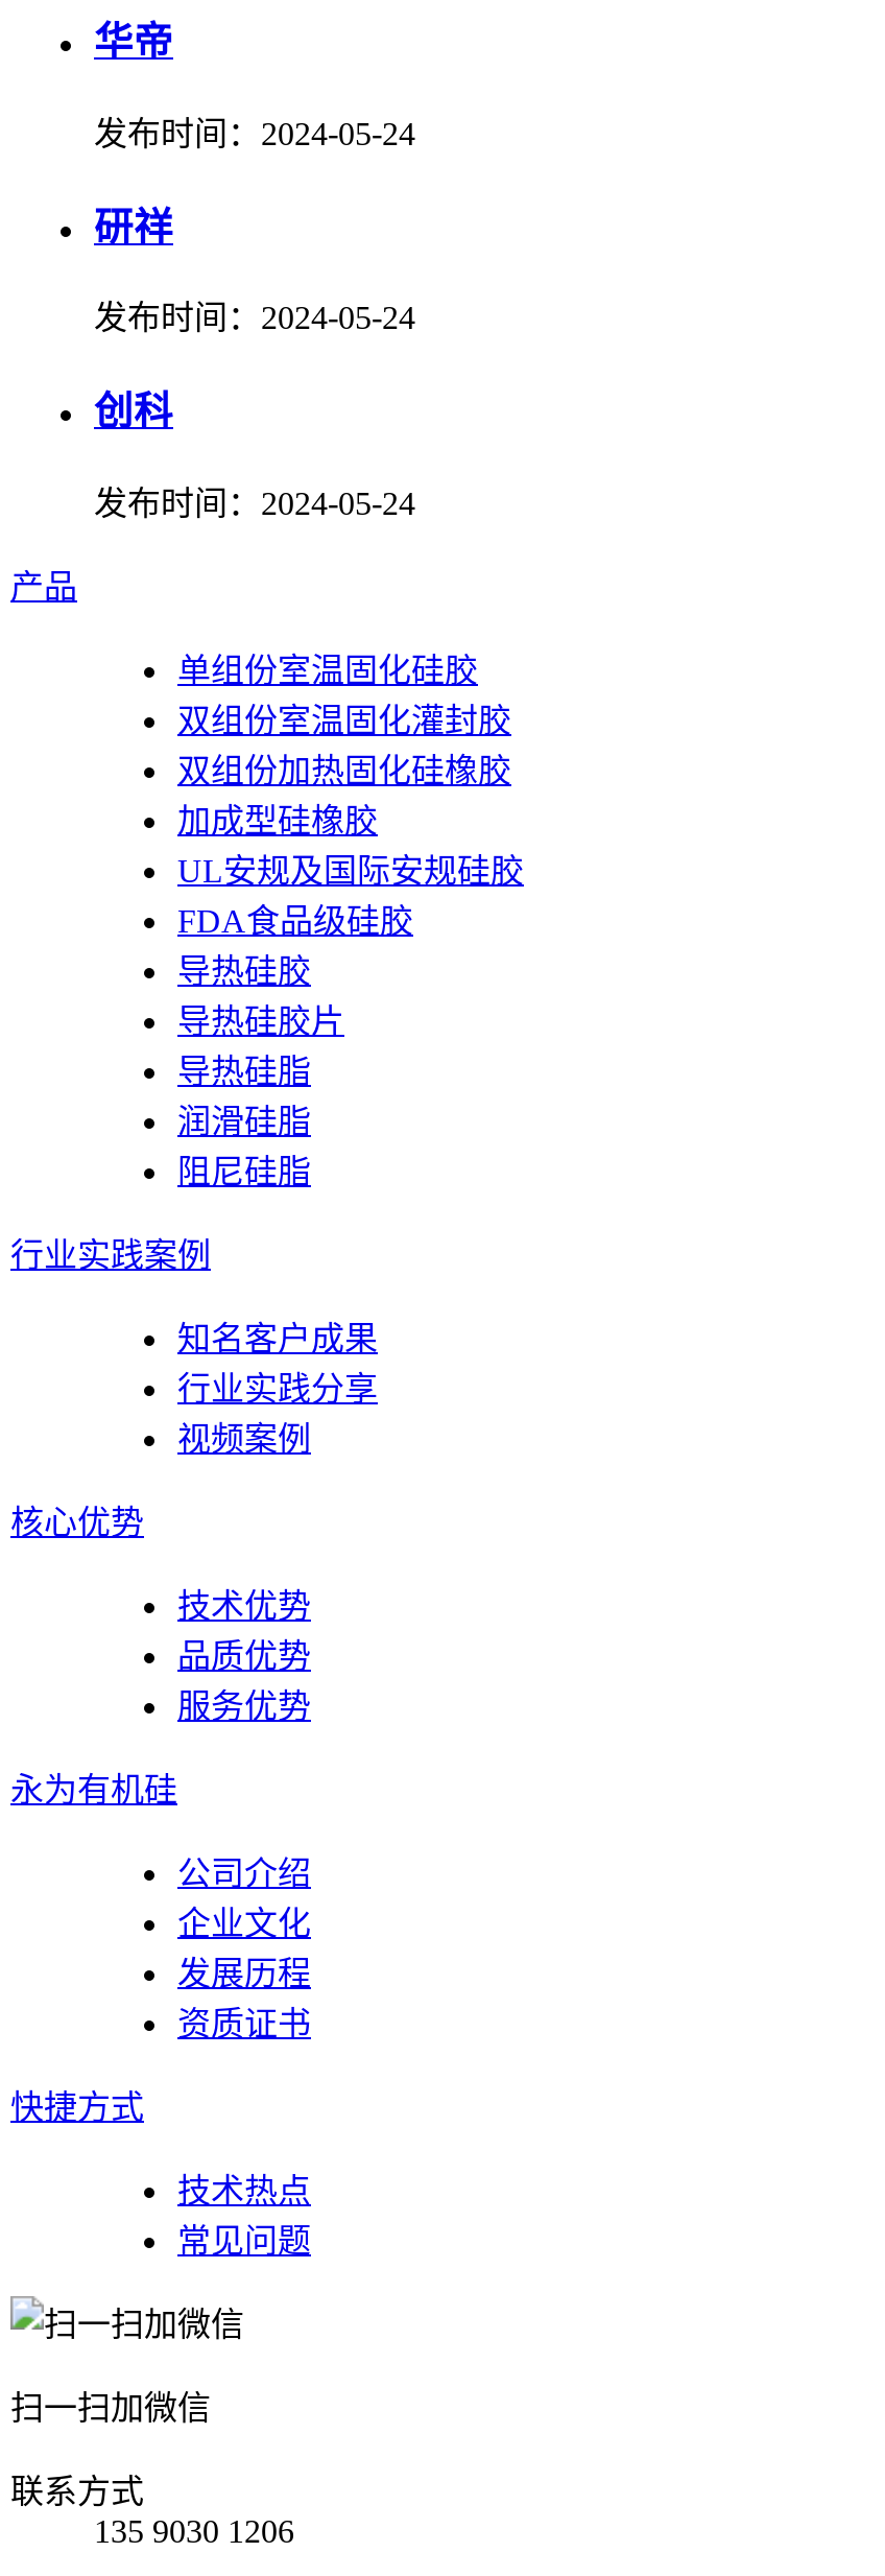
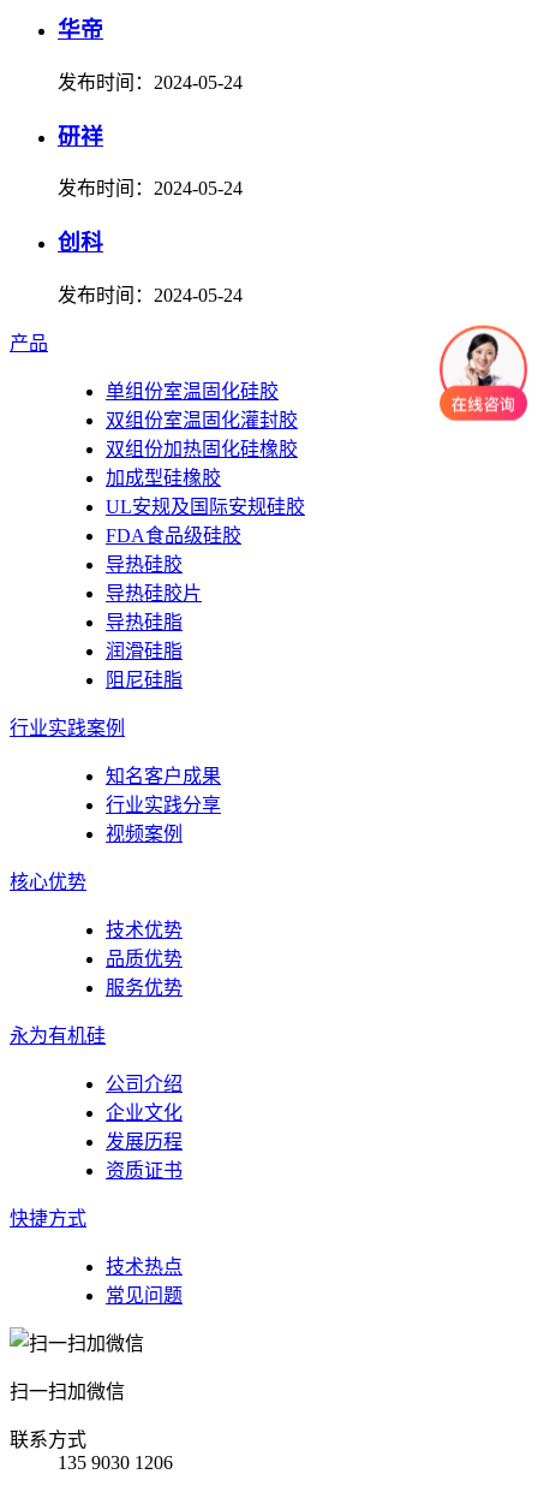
none -> [438,323,528,422] [image]

